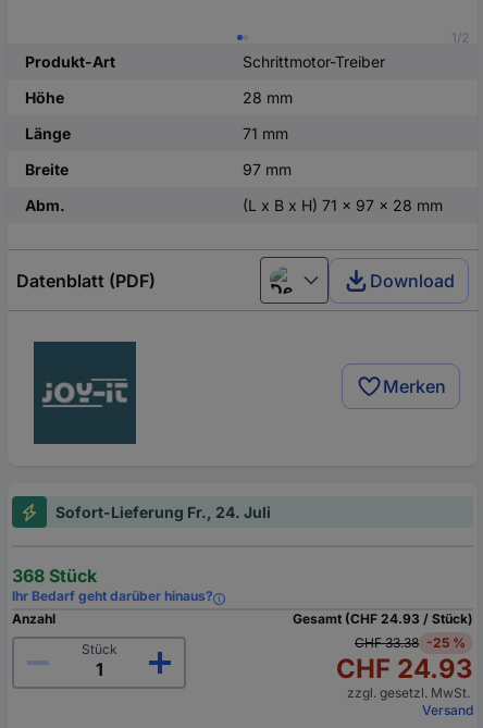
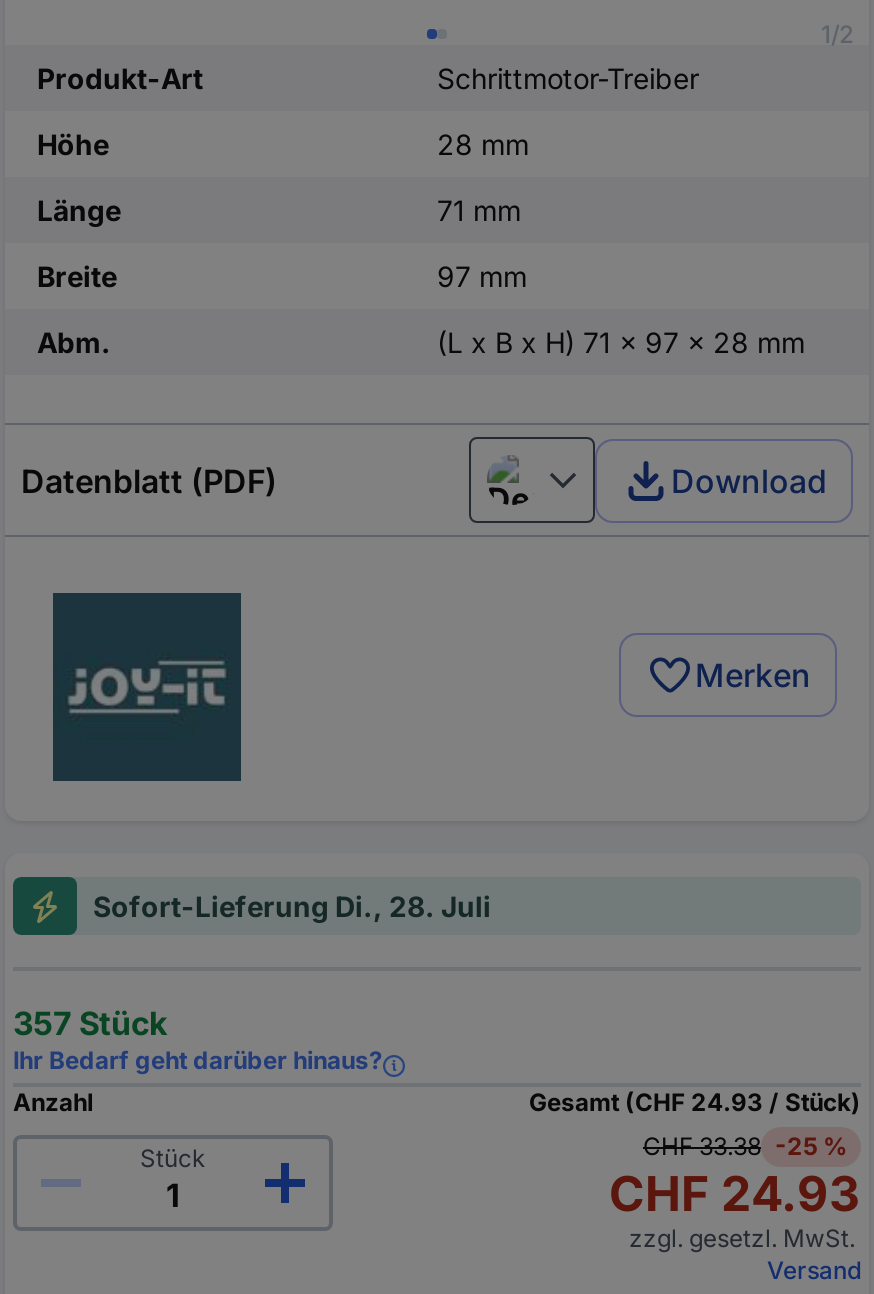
[55,503,271,521] Sofort-Lieferung Fr., 24. Juli -> [93,889,491,923] Sofort-Lieferung Di., 28. Juli
[12,565,97,587] 368 Stück -> [13,1003,167,1043] 357 Stück

